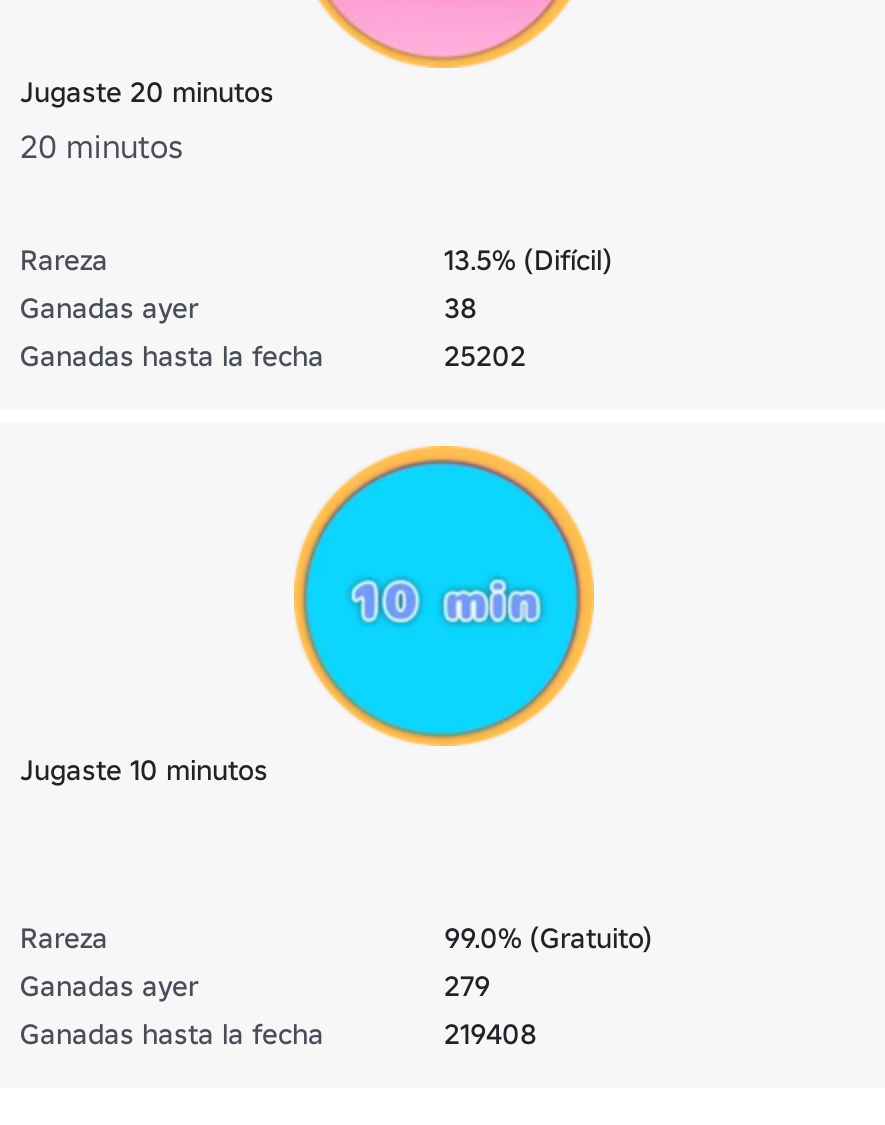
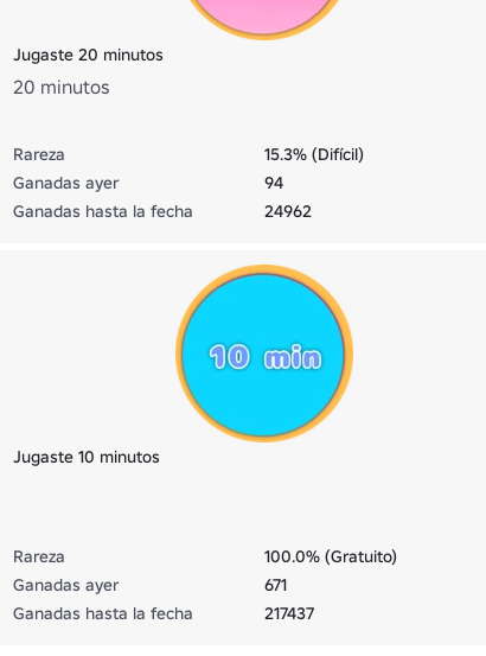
[444,243,612,279] 13.5% (Difícil) -> [264,144,364,165] 15.3% (Difícil)
[444,291,476,327] 38 -> [264,172,283,194] 94
[444,339,526,375] 25202 -> [264,201,312,222] 24962
[444,921,652,957] 99.0% (Gratuito) -> [264,546,397,567] 100.0% (Gratuito)
[444,969,490,1005] 279 -> [264,575,287,596] 671
[444,1017,536,1053] 219408 -> [264,603,314,624] 217437

